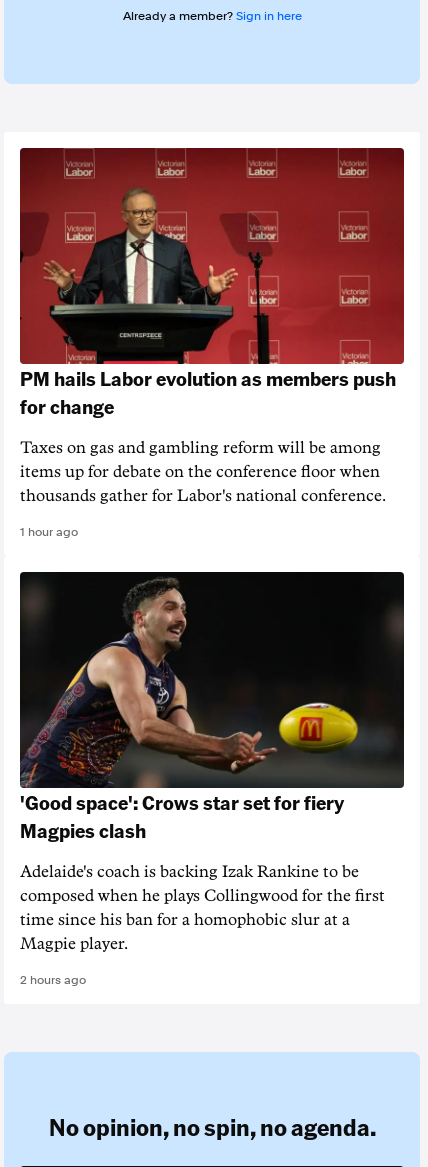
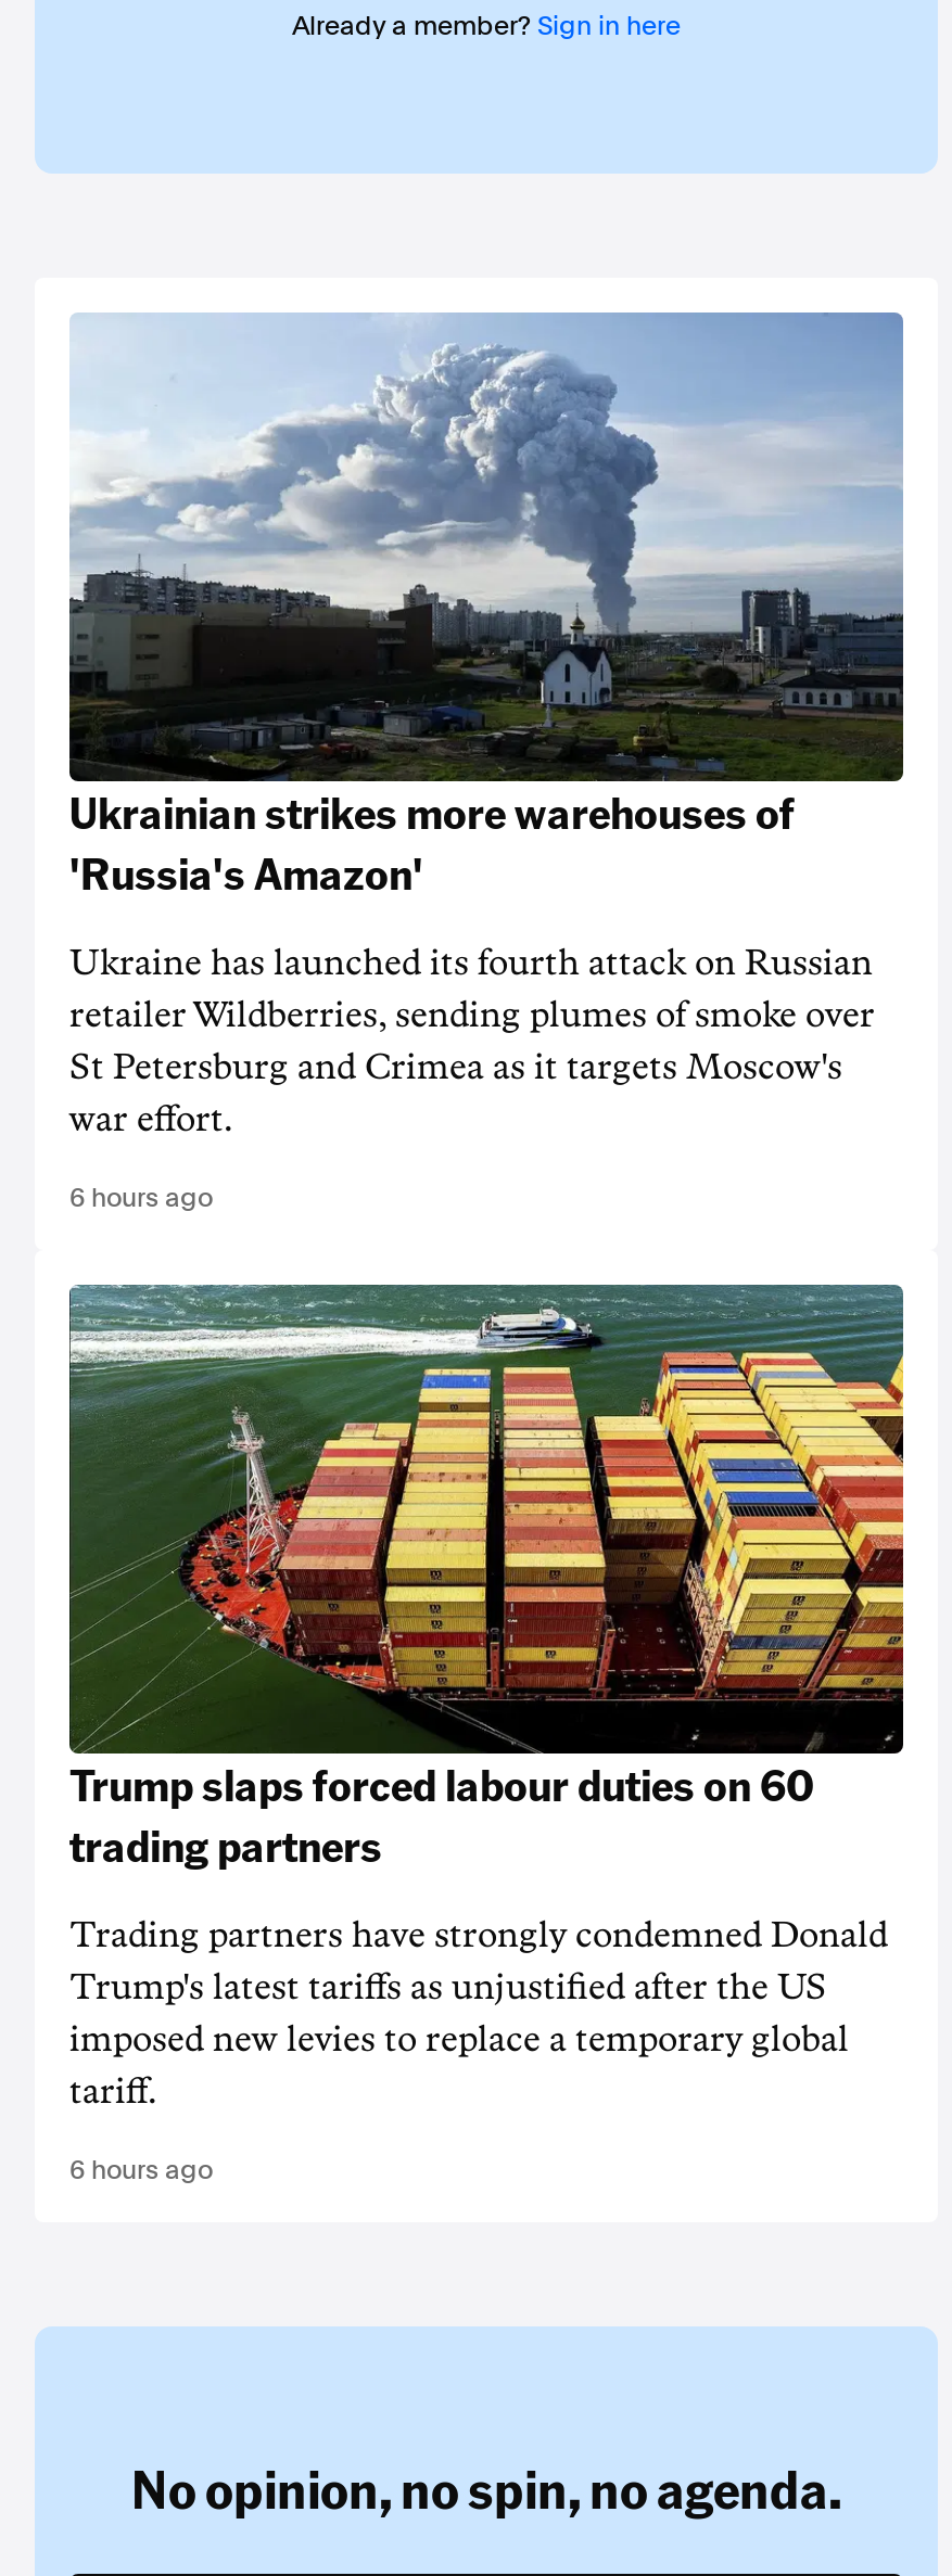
[19,147,405,539] [image] | PM hails Labor evolution as members push | for change | Taxes on gas and gambling reform will be among | items up for debate on the conference floor when | thousands gather for Labor's national conference. | 1 hour ago -> [67,310,905,1213] [image] | Ukrainian strikes more warehouses of | 'Russia's Amazon' | Ukraine has launched its fourth attack on Russian | retailer Wildberries, sending plumes of smoke over | St Petersburg and Crimea as it targets Moscow's | war effort. | 6 hours ago
[19,571,405,987] [image] | 'Good space': Crows star set for fiery | Magpies clash | Adelaide's coach is backing Izak Rankine to be | composed when he plays Collingwood for the first | time since his ban for a homophobic slur at a | Magpie player. | 2 hours ago -> [69,1283,905,2185] [image] | Trump slaps forced labour duties on 60 | trading partners | Trading partners have strongly condemned Donald | Trump's latest tariffs as unjustified after the US | imposed new levies to replace a temporary global | tariff. | 6 hours ago

